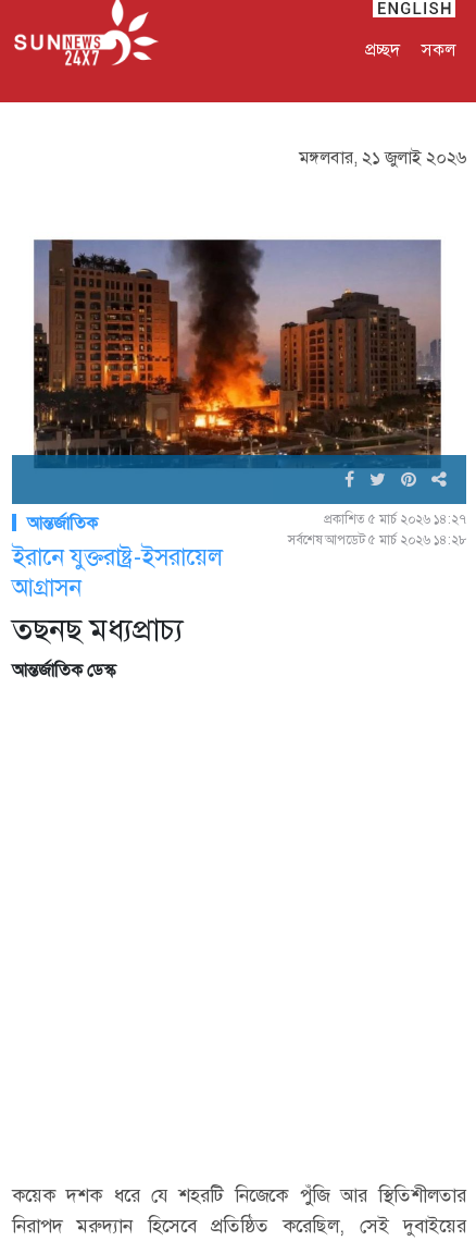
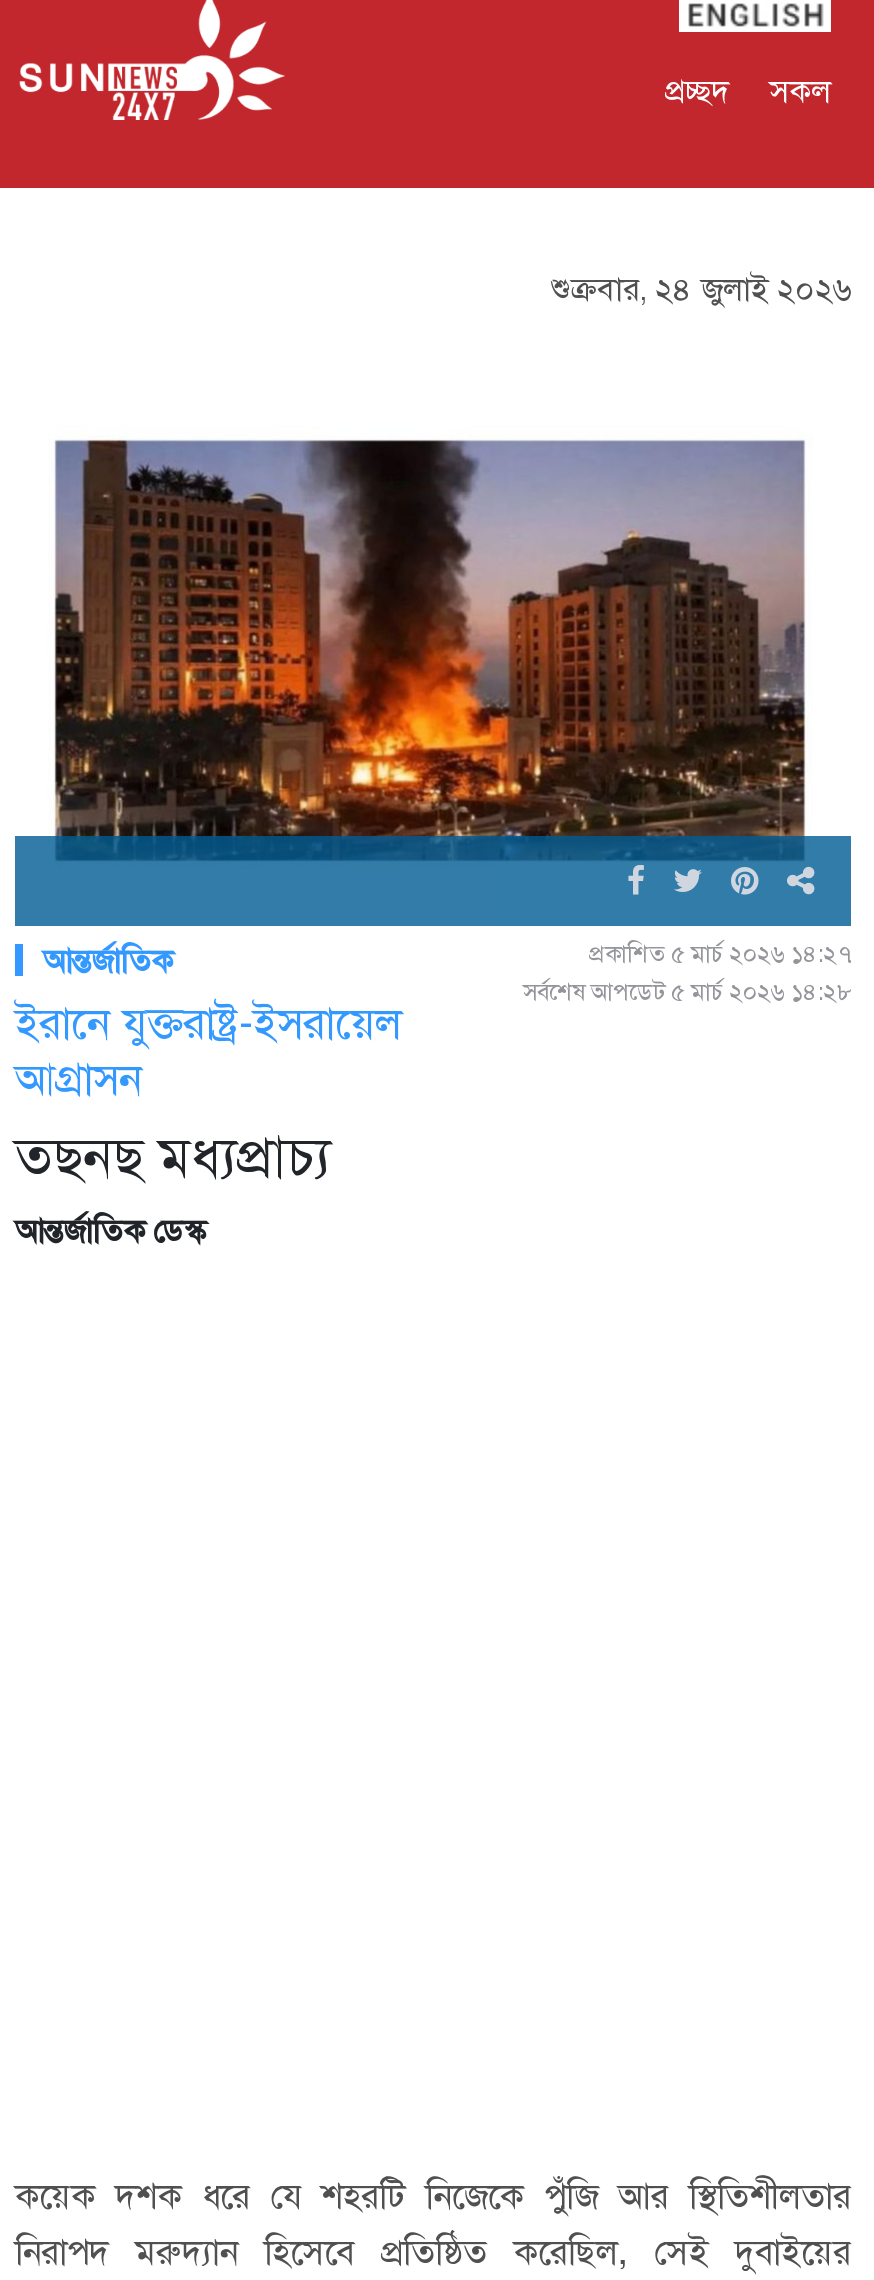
[299,146,466,169] মঙ্গলবার, ২১ জুলাই ২০২৬ -> [551,268,851,310] শুক্রবার, ২৪ জুলাই ২০২৬

